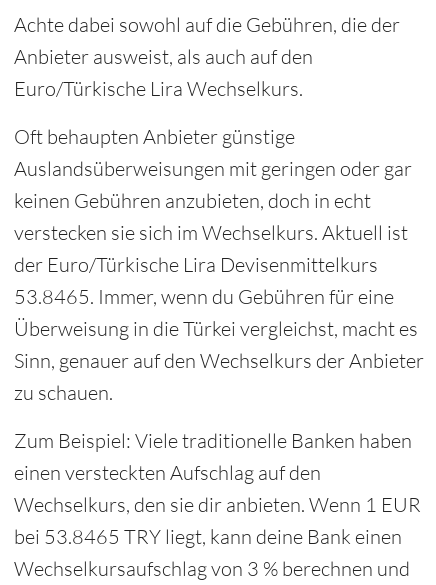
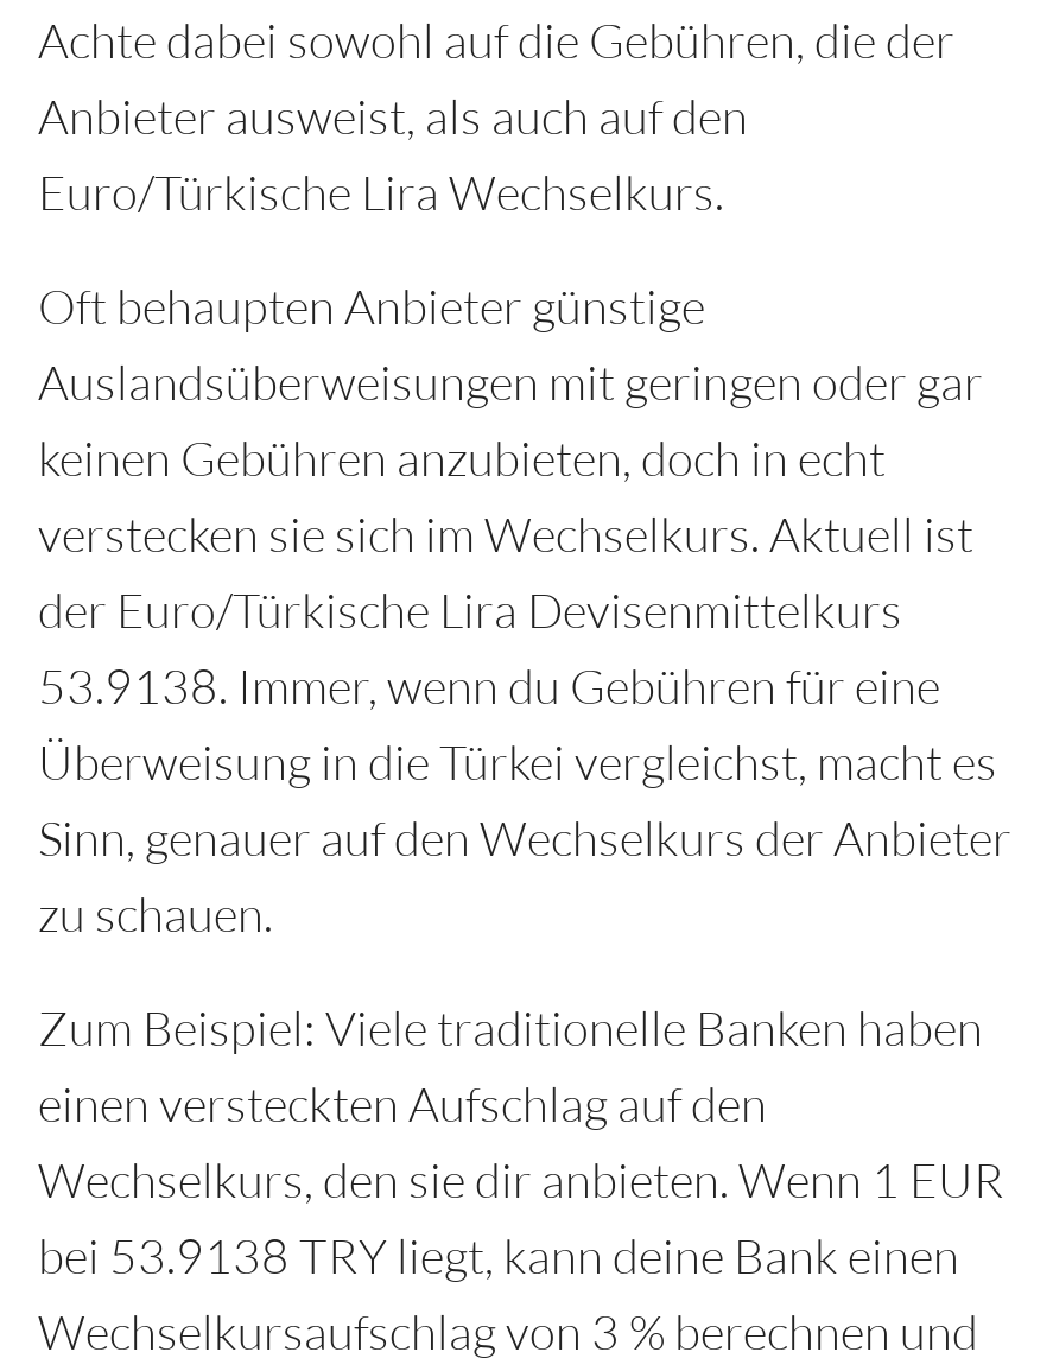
[14,284,394,309] 53.8465. Immer, wenn du Gebühren für eine -> [38,657,940,716] 53.9138. Immer, wenn du Gebühren für eine
[14,524,402,549] bei 53.8465 TRY liegt, kann deine Bank einen -> [38,1227,959,1286] bei 53.9138 TRY liegt, kann deine Bank einen

